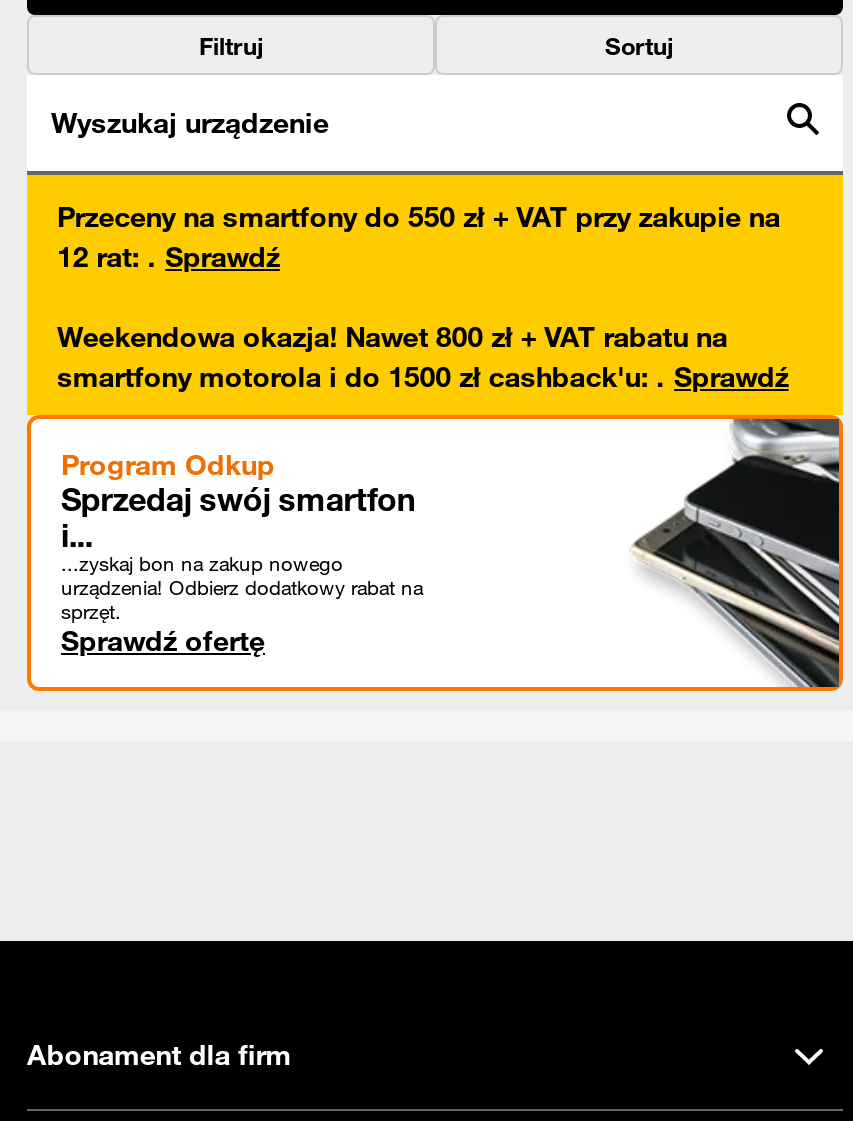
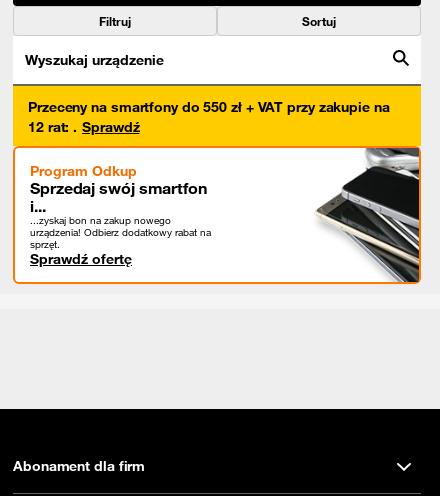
[57,319,789,395] Weekendowa okazja! Nawet 800 zł + VAT rabatu na | smartfony motorola i do 1500 zł cashback'u:. Sprawdź -> none

